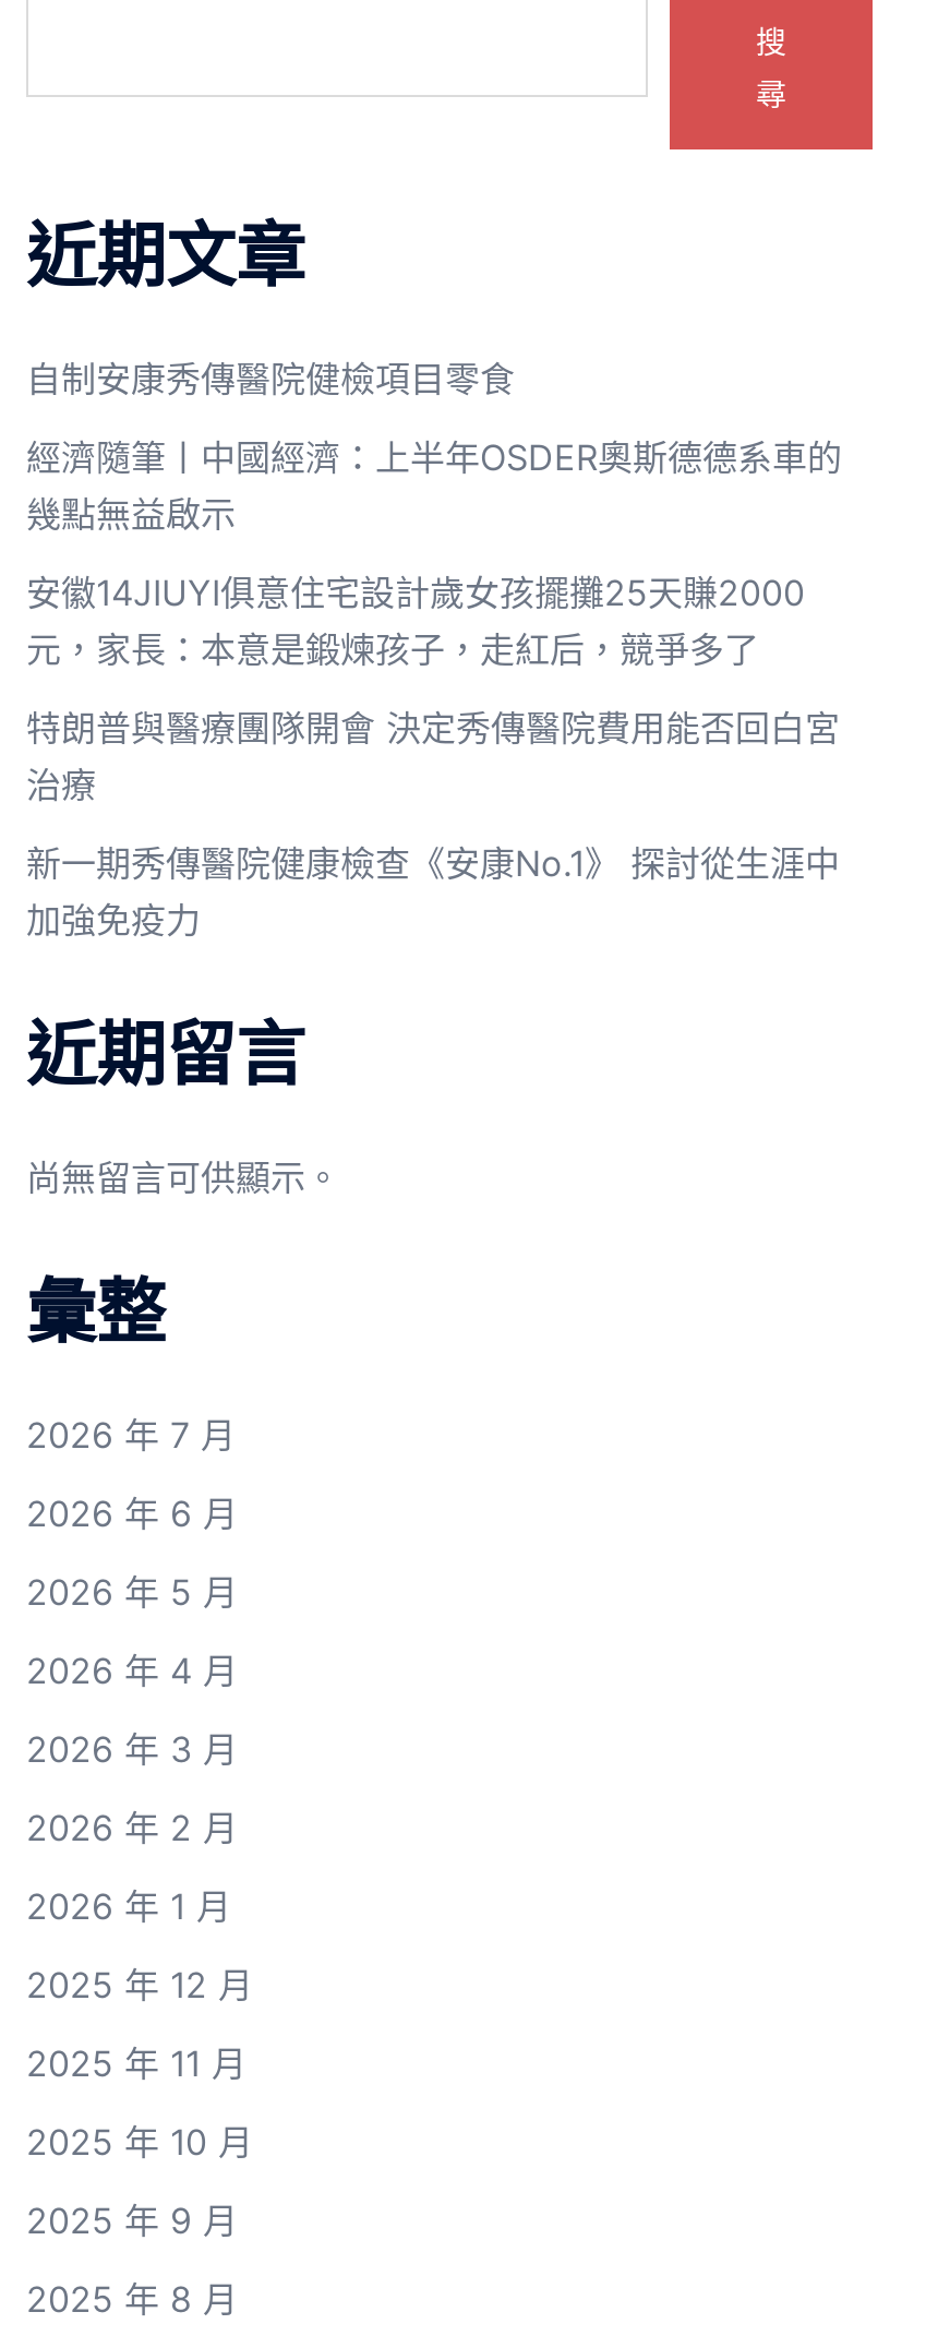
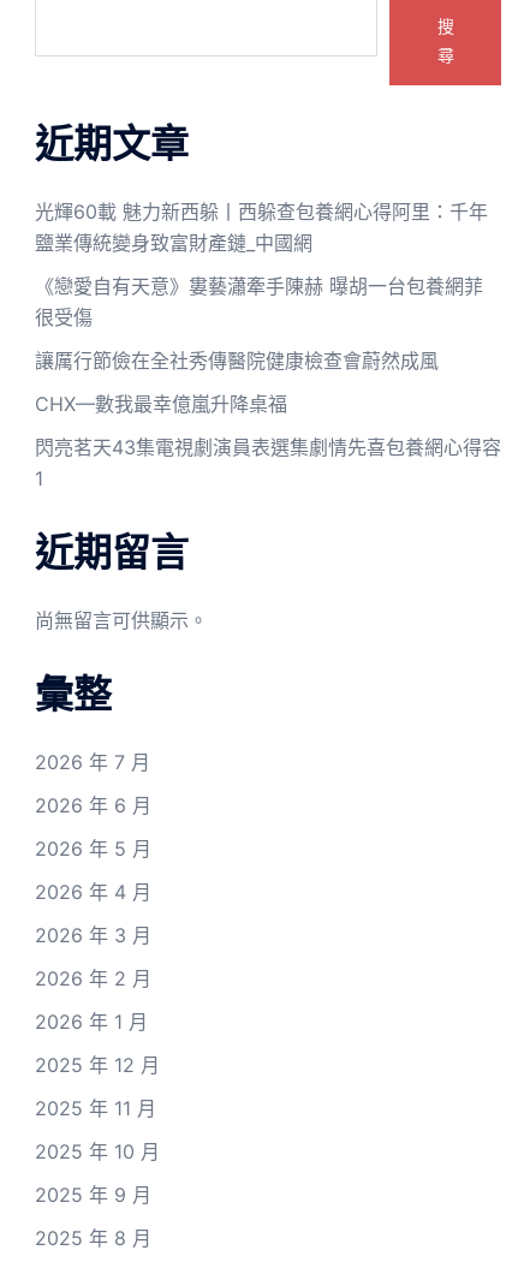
[26,357,515,400] 自制安康秀傳醫院健檢項目零食 -> [35,200,488,255] 光輝60載 魅力新西躲丨西躲查包養網心得阿里：千年 | 鹽業傳統變身致富財產鏈_中國網
[26,435,842,536] 經濟隨筆丨中國經濟：上半年OSDER奧斯德德系車的 | 幾點無益啟示 -> [35,274,483,329] 《戀愛自有天意》婁藝瀟牽手陳赫 曝胡一台包養網菲 | 很受傷
[26,571,805,671] 安徽14JIUYI俱意住宅設計歲女孩擺攤25天賺2000 | 元，家長：本意是鍛煉孩子，走紅后，競爭多了 -> [35,349,439,373] 讓厲行節儉在全社秀傳醫院健康檢查會蔚然成風
[26,706,840,806] 特朗普與醫療團隊開會 決定秀傳醫院費用能否回白宮 | 治療 -> [35,392,287,416] CHX—數我最幸億嵐升降桌福
[26,841,840,942] 新一期秀傳醫院健康檢查《安康No.1》 探討從生涯中 | 加強免疫力 -> [35,435,501,490] 閃亮茗天43集電視劇演員表選集劇情先喜包養網心得容 | 1

